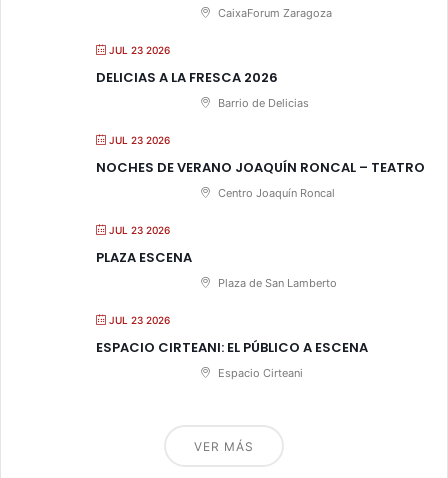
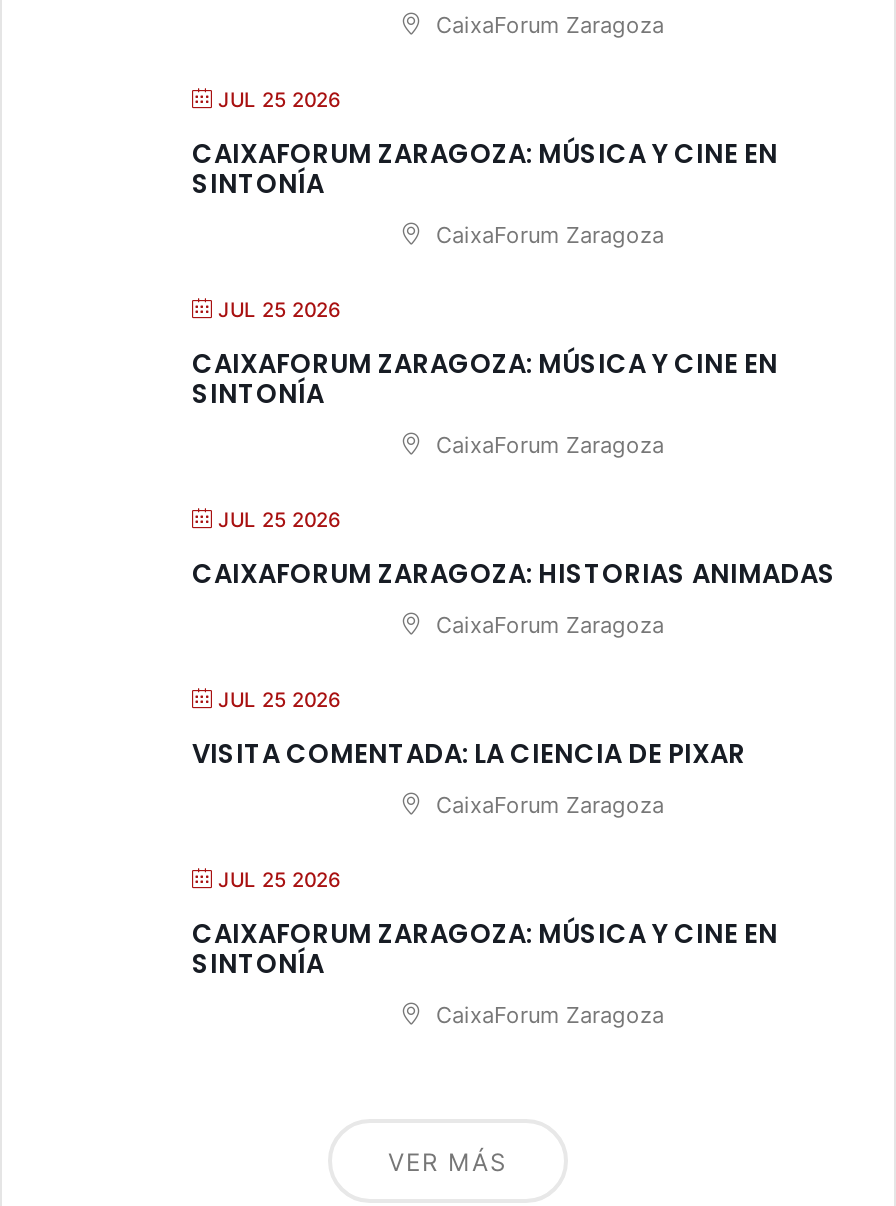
[96,44,425,380] JUL 23 2026 | DELICIAS A LA FRESCA 2026 | Barrio de Delicias | JUL 23 2026 | NOCHES DE VERANO JOAQUÍN RONCAL – TEATRO | Centro Joaquín Roncal | JUL 23 2026 | PLAZA ESCENA | Plaza de San Lamberto | JUL 23 2026 | ESPACIO CIRTEANI: EL PÚBLICO A ESCENA | Espacio Cirteani -> [192,87,836,1029] JUL 25 2026 | CAIXAFORUM ZARAGOZA: MÚSICA Y CINE EN | SINTONÍA | CaixaForum Zaragoza | JUL 25 2026 | CAIXAFORUM ZARAGOZA: MÚSICA Y CINE EN | SINTONÍA | CaixaForum Zaragoza | JUL 25 2026 | CAIXAFORUM ZARAGOZA: HISTORIAS ANIMADAS | CaixaForum Zaragoza | JUL 25 2026 | VISITA COMENTADA: LA CIENCIA DE PIXAR | CaixaForum Zaragoza | JUL 25 2026 | CAIXAFORUM ZARAGOZA: MÚSICA Y CINE EN | SINTONÍA | CaixaForum Zaragoza

